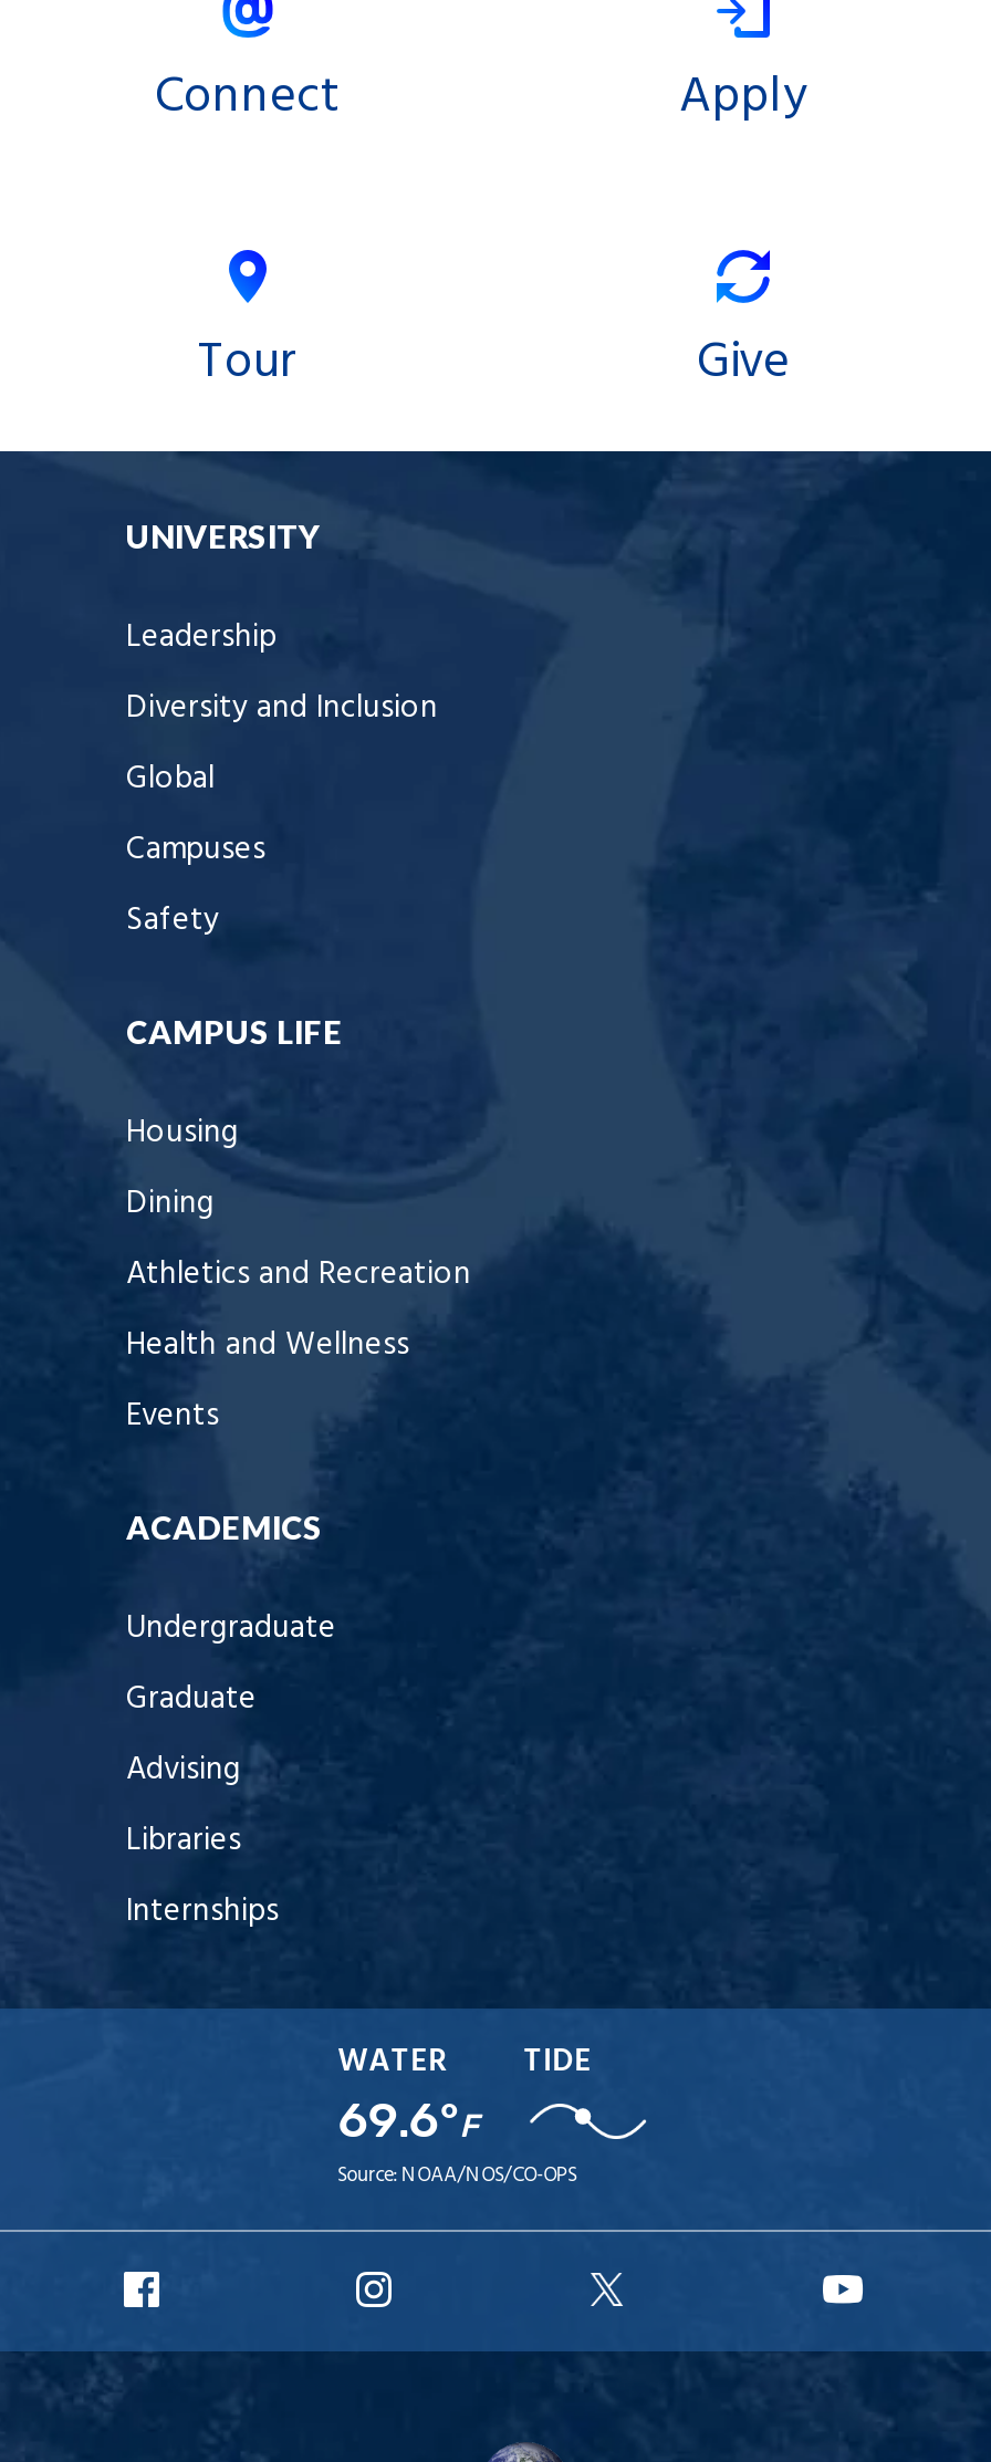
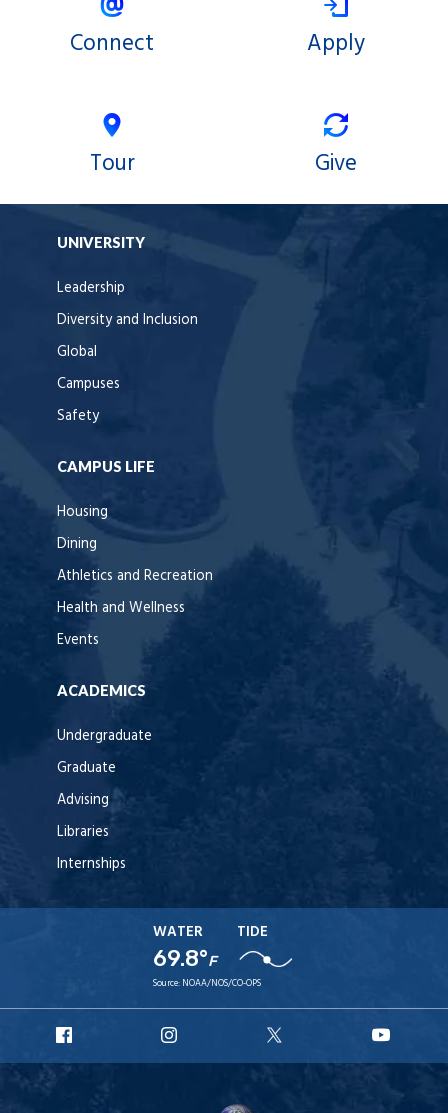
[338,2090,479,2150] 69.6°F -> [153,945,217,972] 69.8°F

